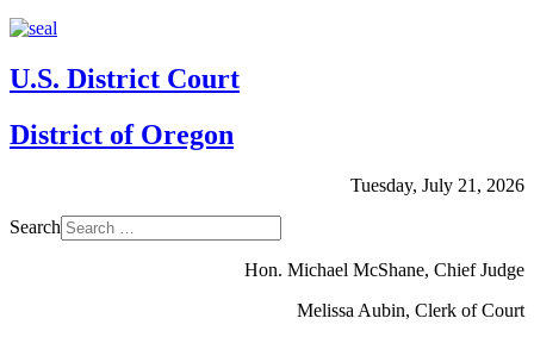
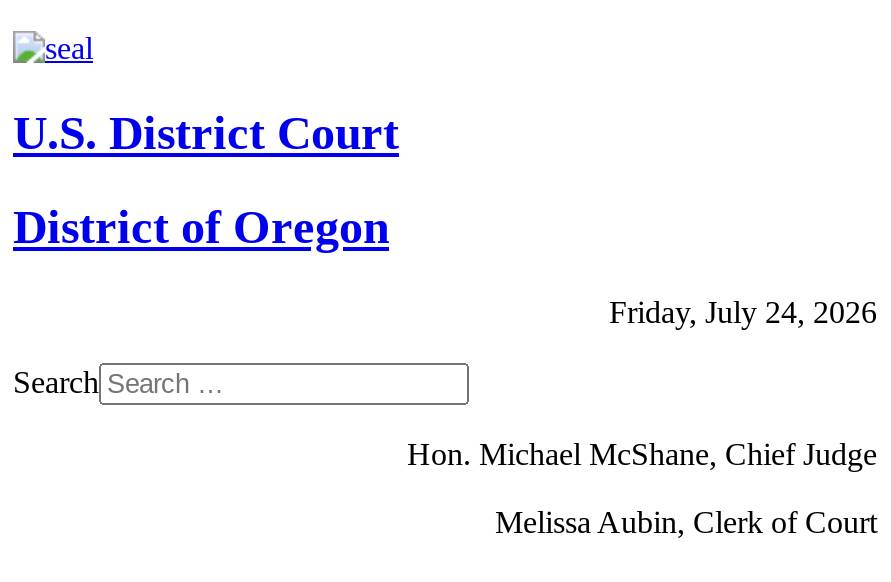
[350,175,524,195] Tuesday, July 21, 2026 -> [609,294,877,328] Friday, July 24, 2026

